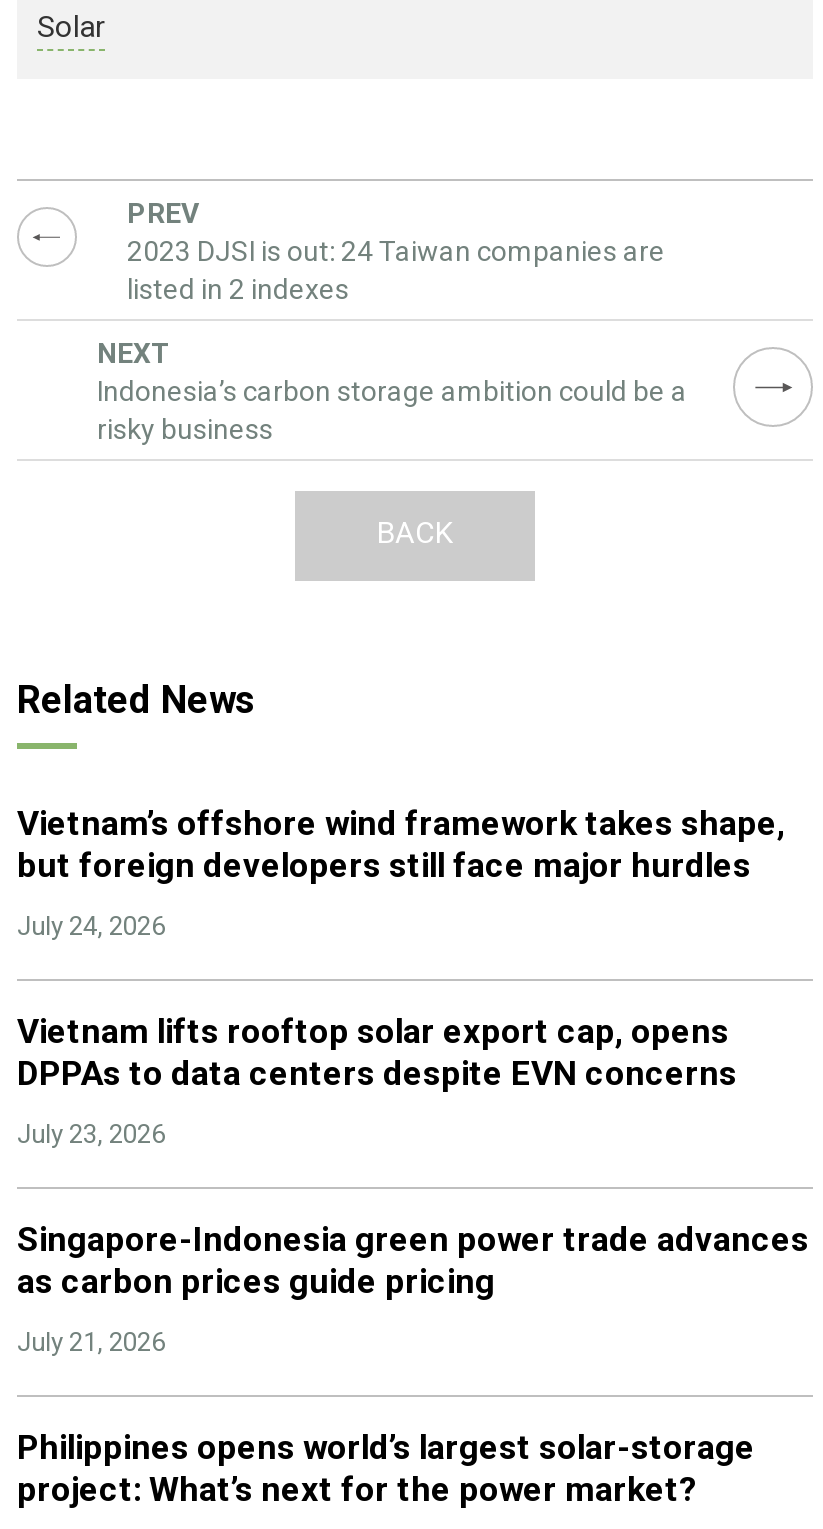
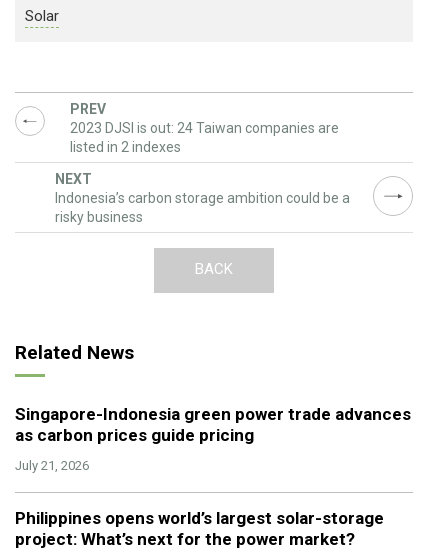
[17,803,785,1149] Vietnam’s offshore wind framework takes shape, | but foreign developers still face major hurdles | July 24, 2026 | Vietnam lifts rooftop solar export cap, opens | DPPAs to data centers despite EVN concerns | July 23, 2026 -> none

